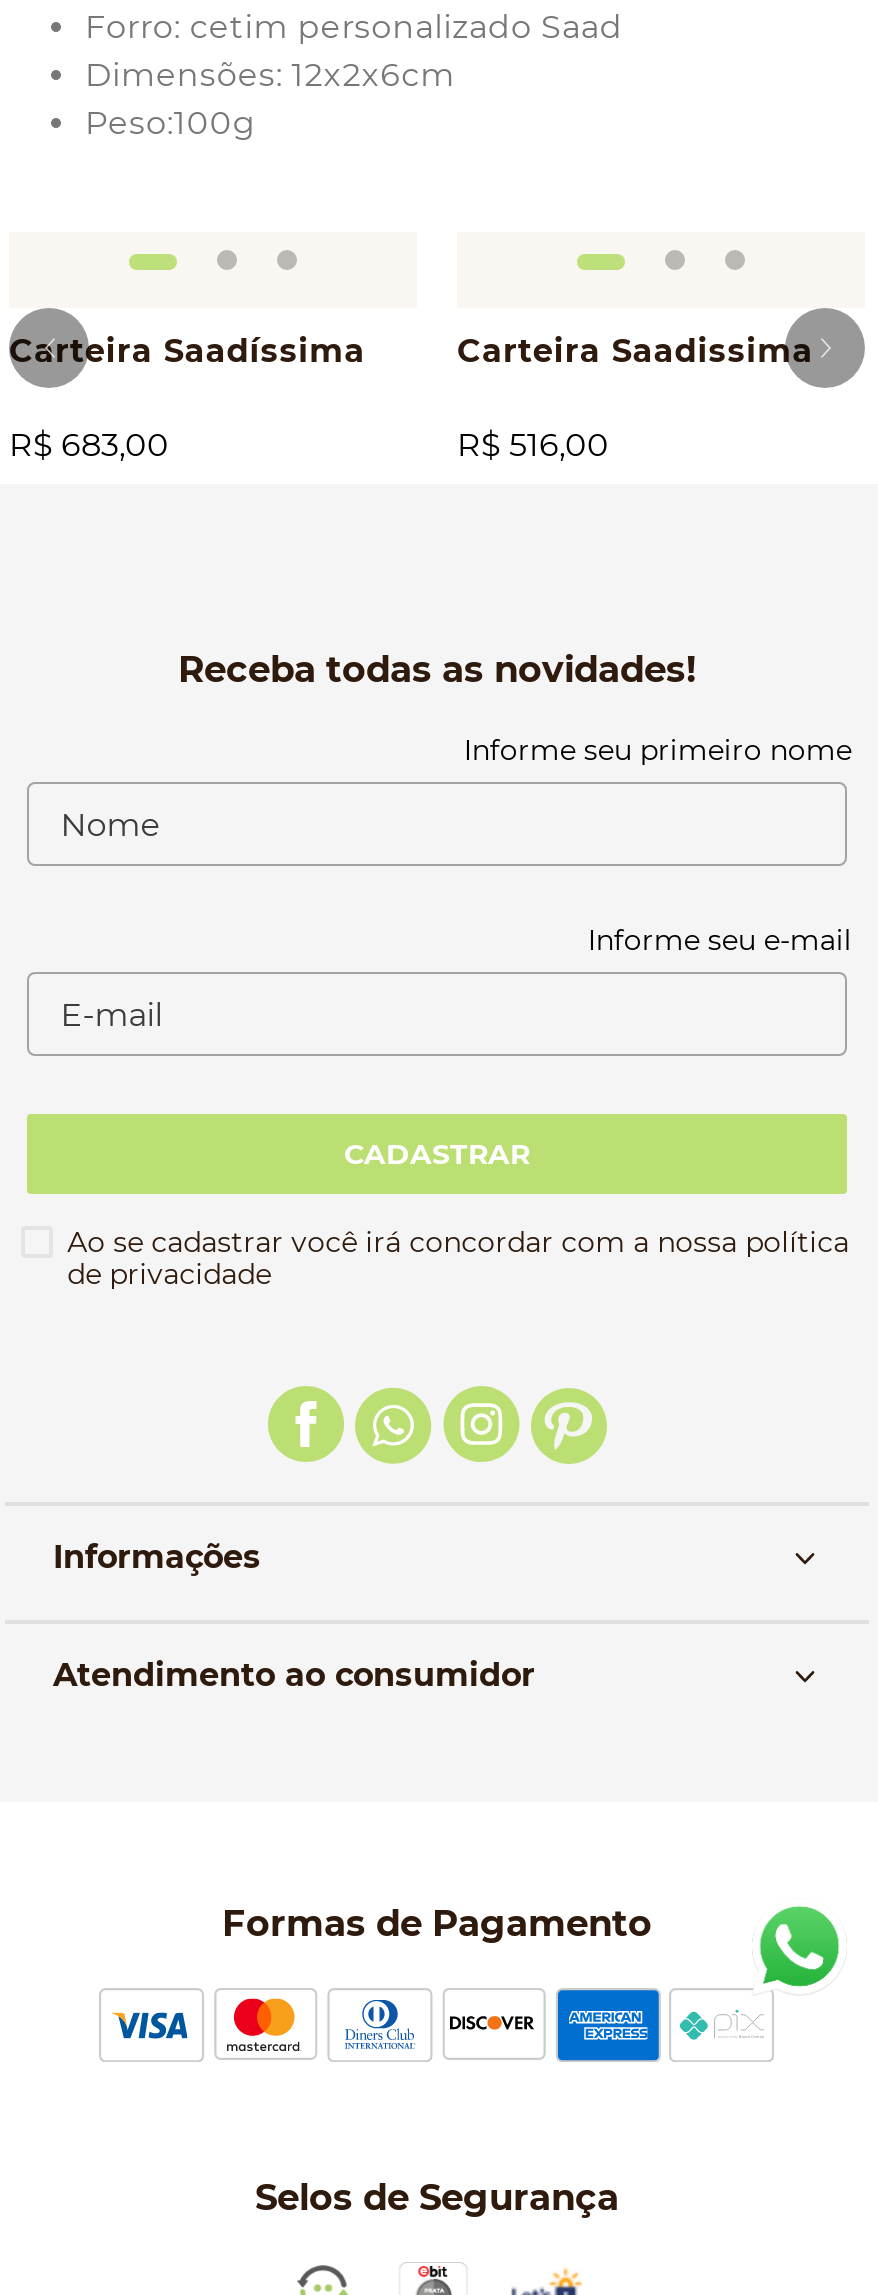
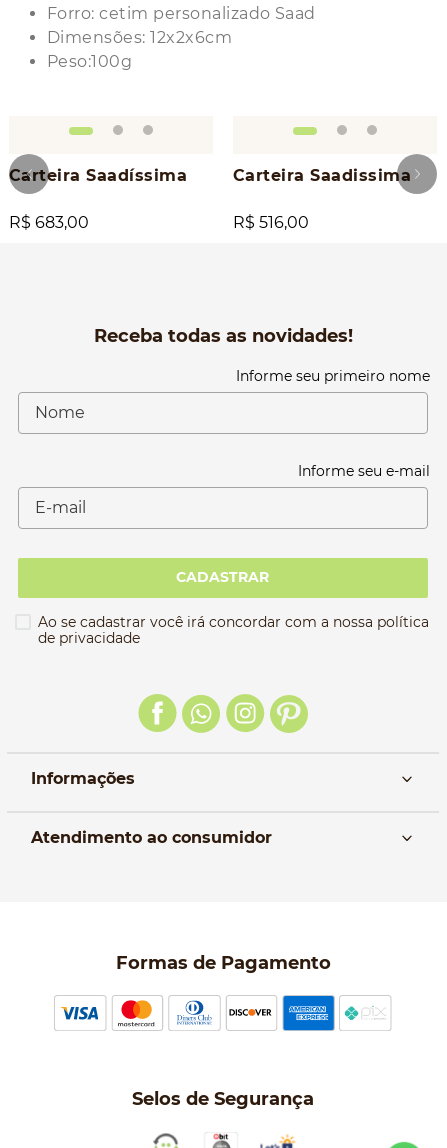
[757,1904,841,1990] [image] -> none

